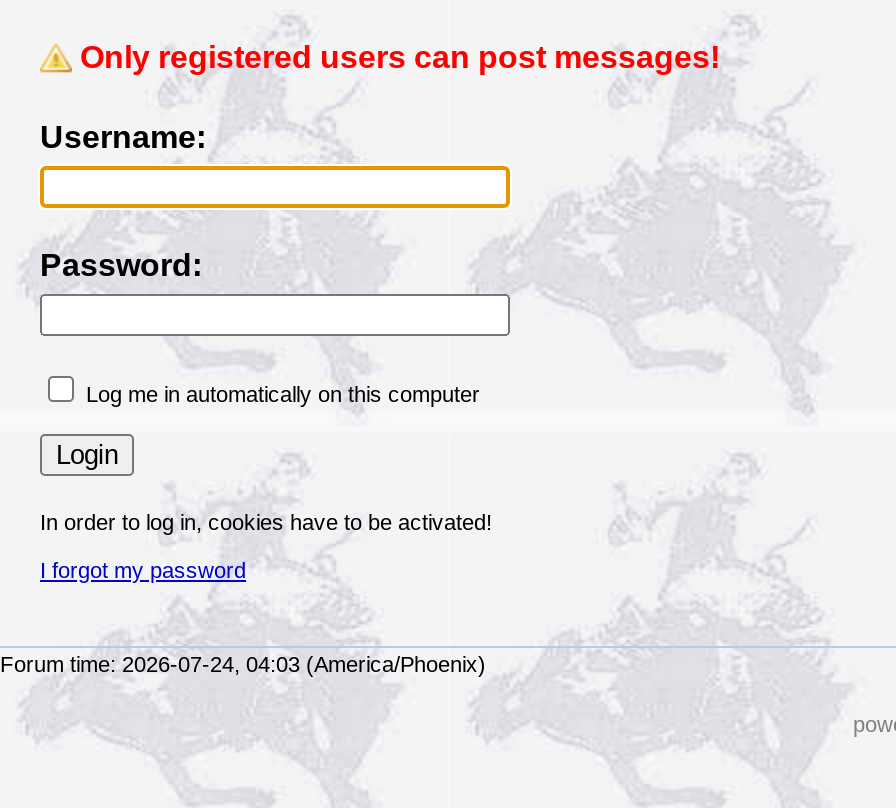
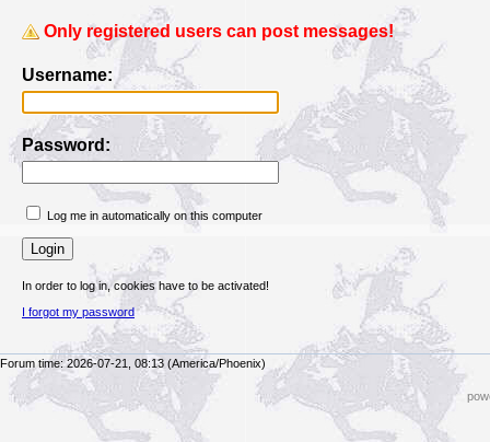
[0,652,486,676] Forum time: 2026-07-24, 04:03 (America/Phoenix) -> [0,357,266,370] Forum time: 2026-07-21, 08:13 (America/Phoenix)

